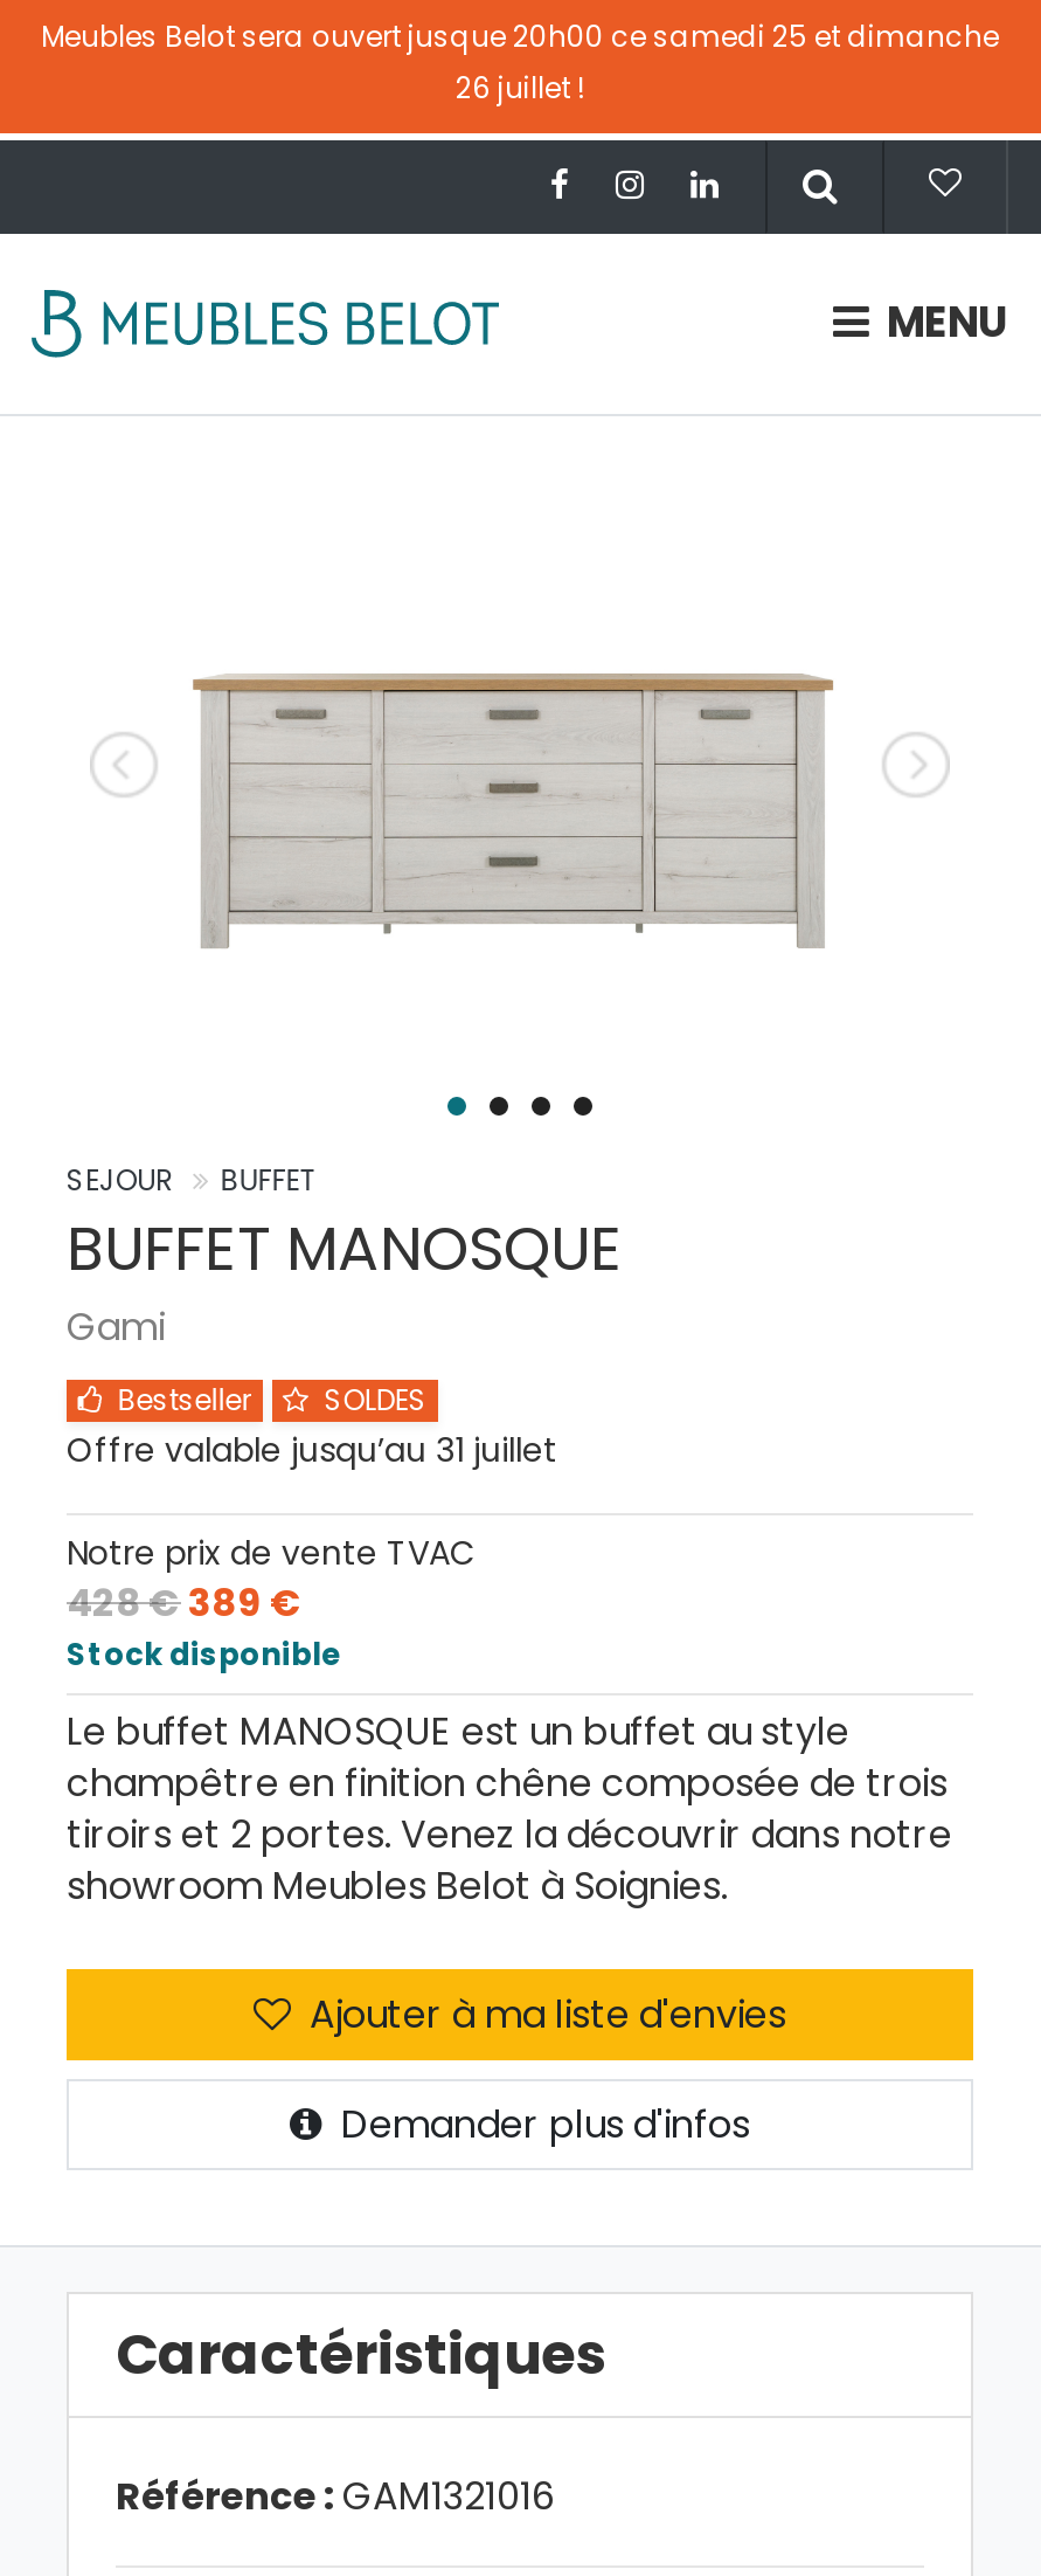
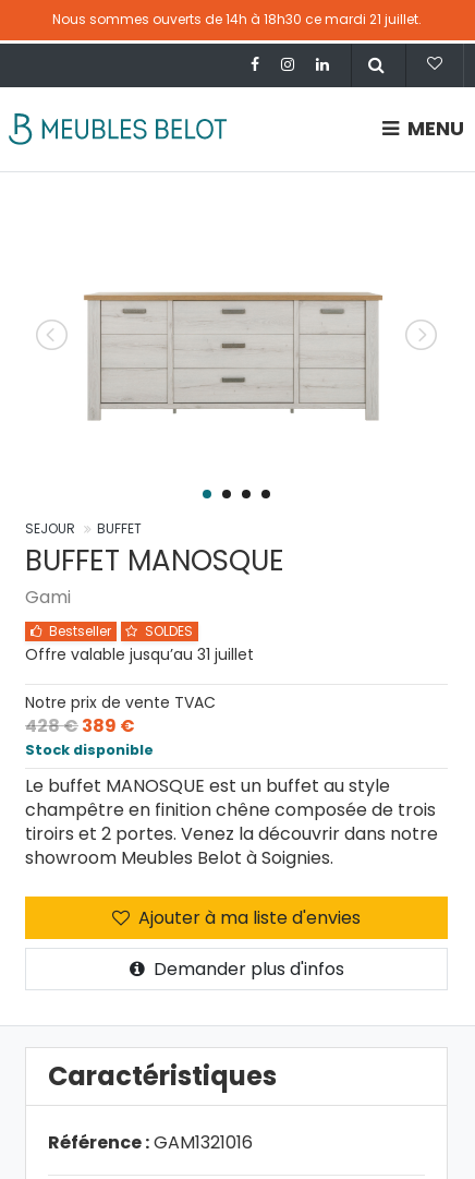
[41,16,999,108] Meubles Belot sera ouvert jusque 20h00 ce samedi 25 et dimanche | 26 juillet ! -> [52,10,421,28] Nous sommes ouverts de 14h à 18h30 ce mardi 21 juillet.

